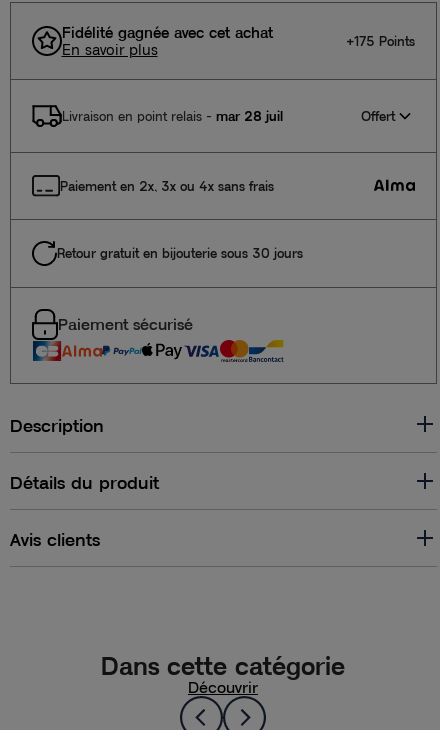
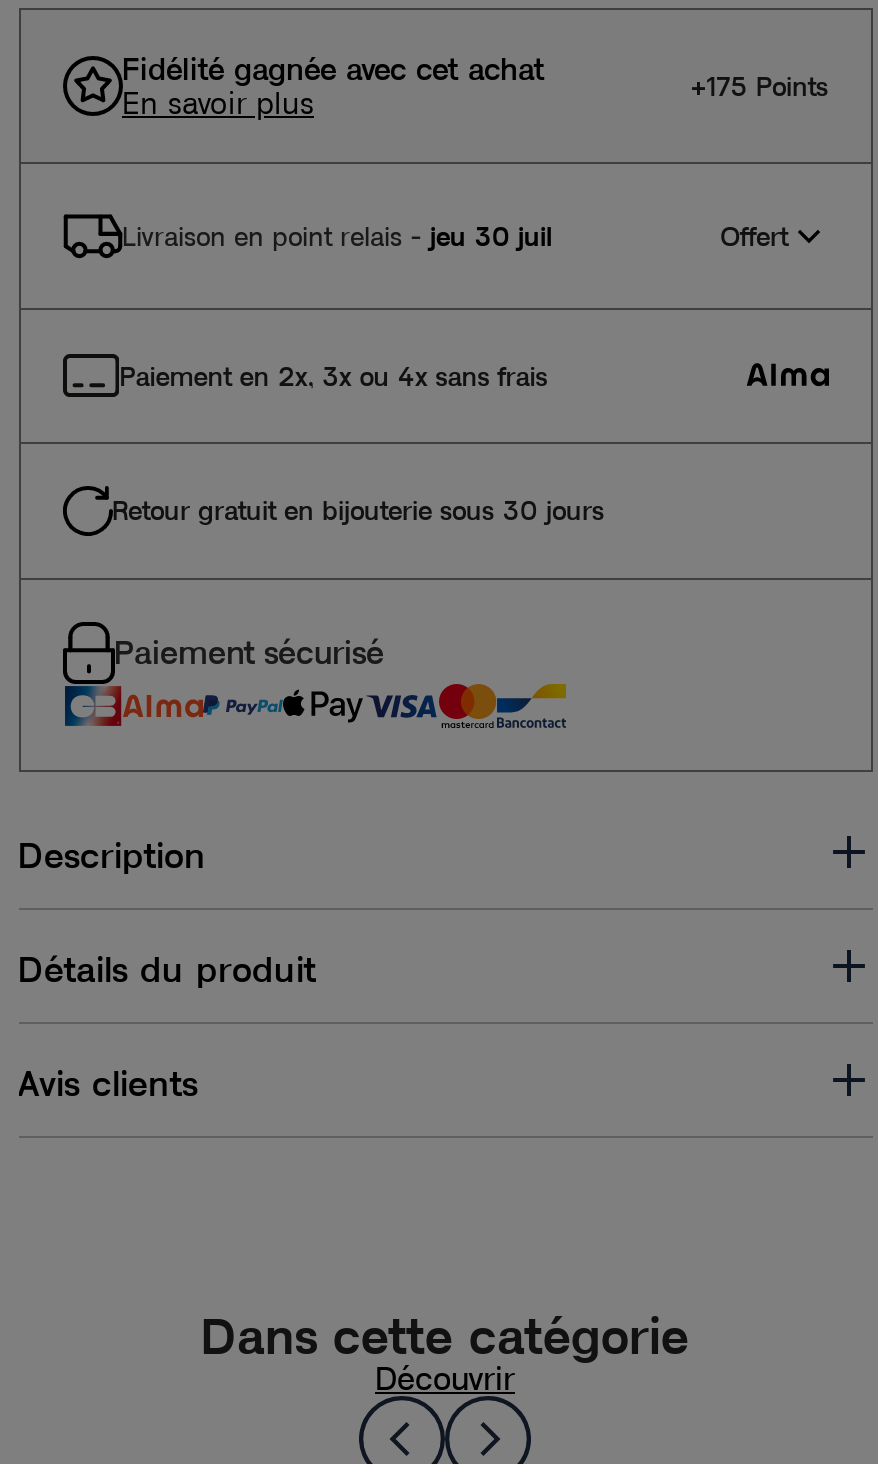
[61,108,282,124] Livraison en point relais - mar 28 juil -> [122,220,552,252] Livraison en point relais - jeu 30 juil

